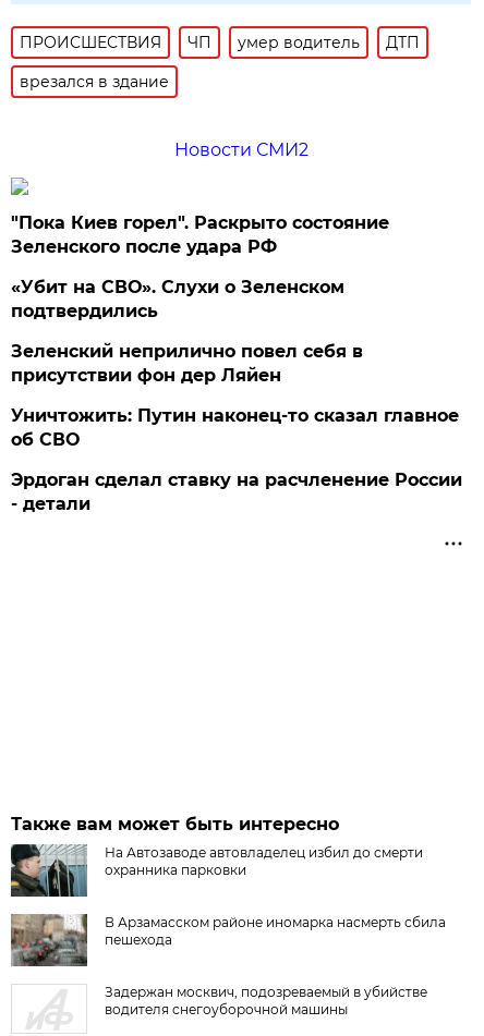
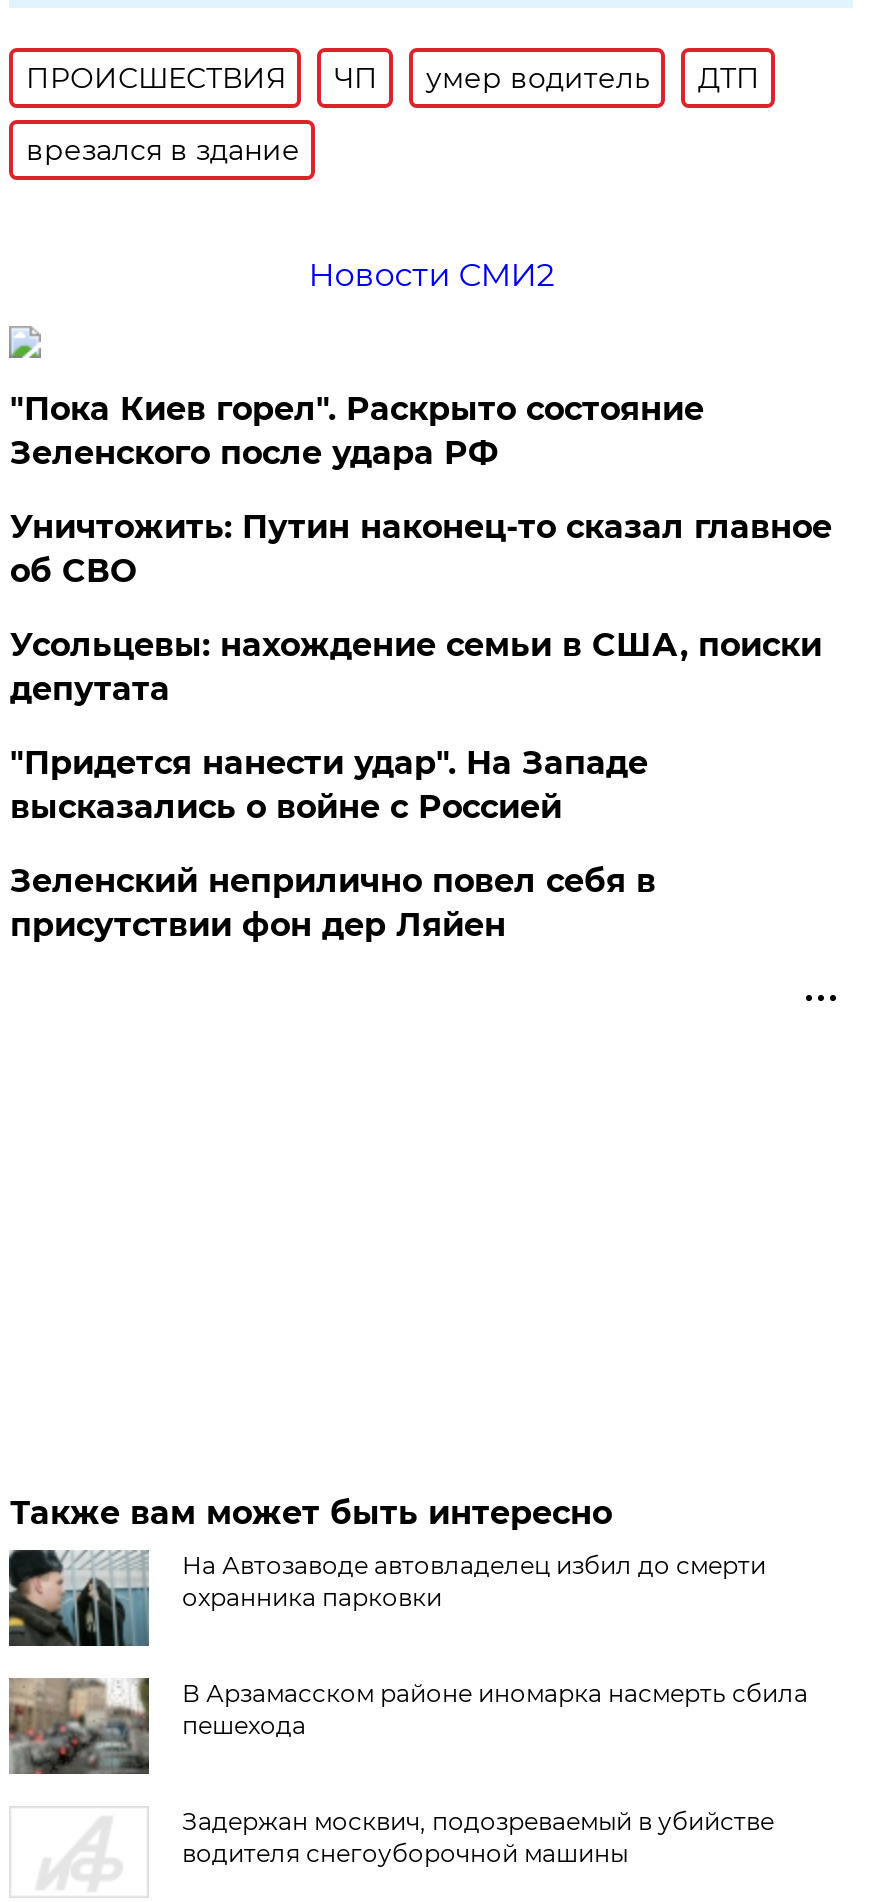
[11,276,345,321] «Убит на СВО». Слухи о Зеленском | подтвердились -> [10,625,822,825] Усольцевы: нахождение семьи в США, поиски | депутата | "Придется нанести удар". На Западе | высказались о войне с Россией
moved [11,341,363,385] -> [10,861,656,943]: Зеленский неприлично повел cебя в | присутствии фон дер Ляйен
moved [11,405,459,449] -> [10,507,832,589]: Уничтожить: Путин наконец-то сказал главное | об СВО
[11,469,463,514] Эрдоган сделал ставку на расчленение России | - детали -> none

